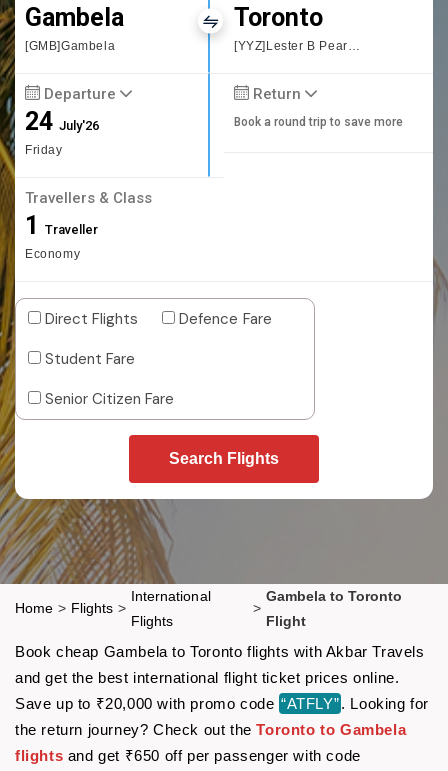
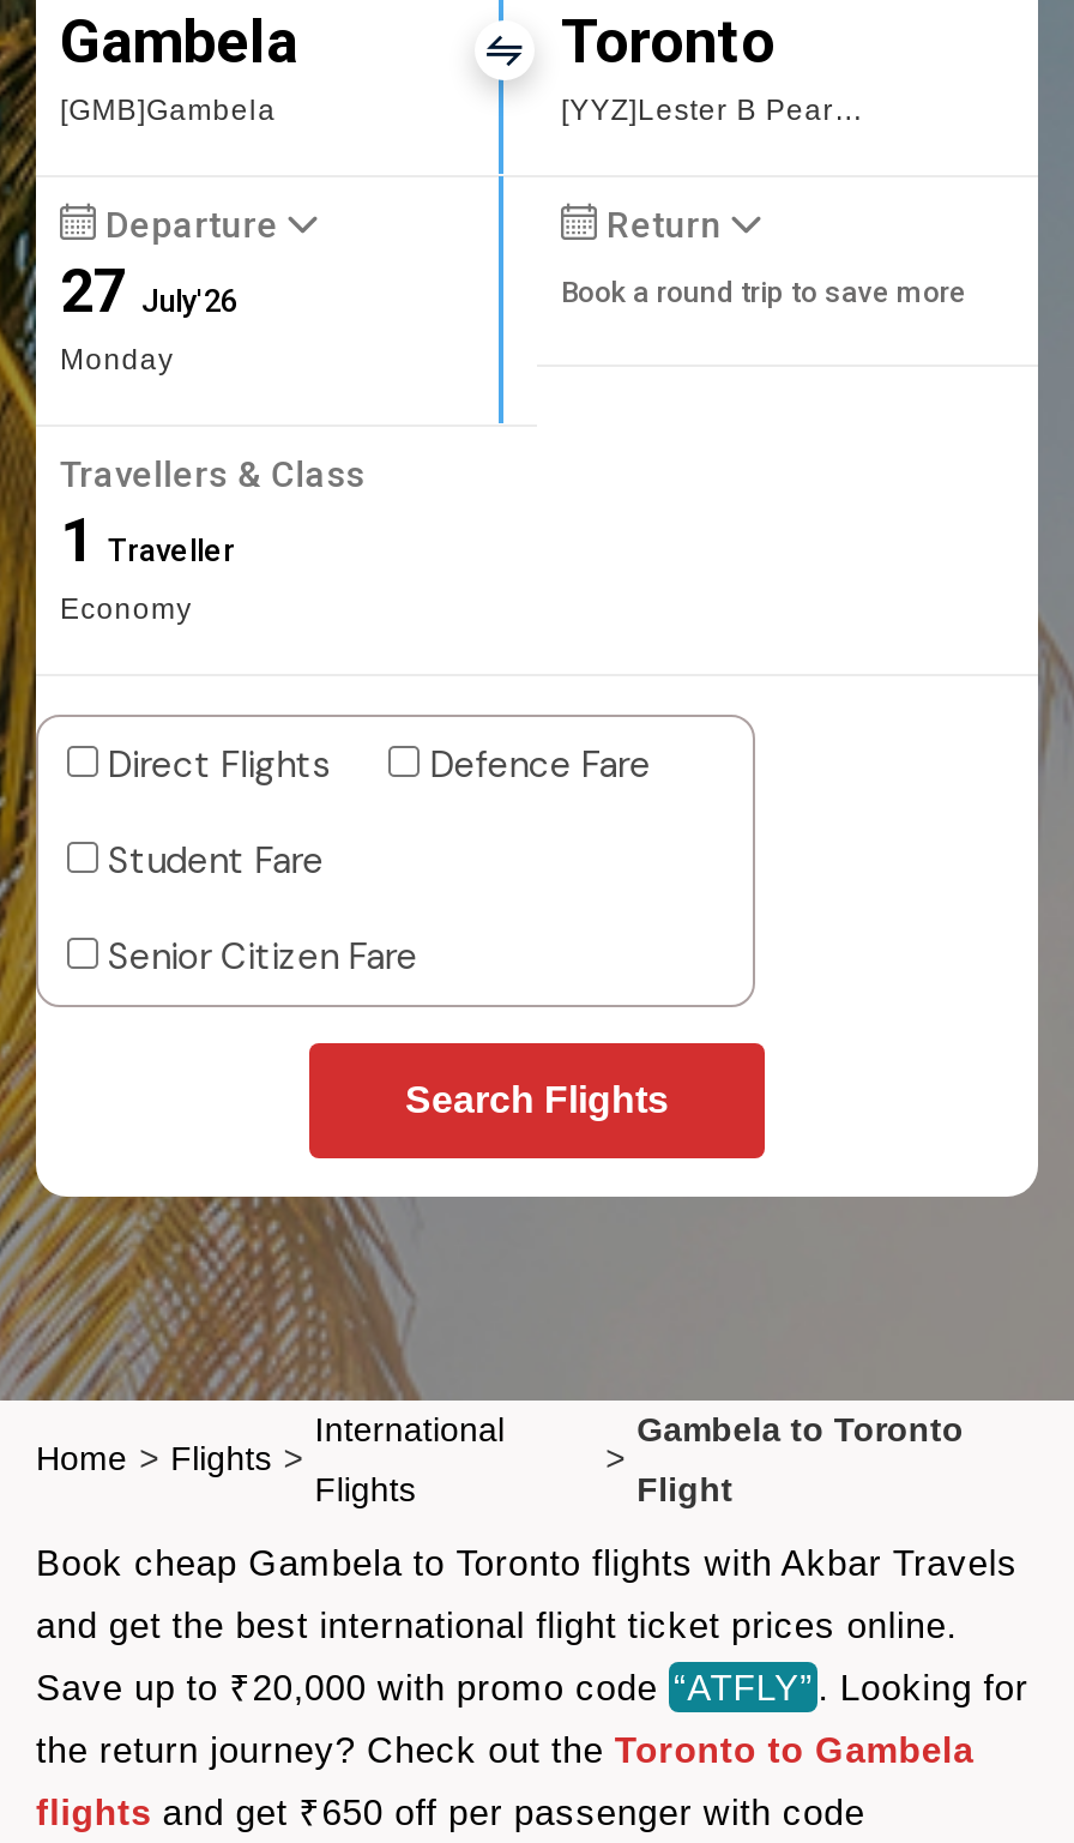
[25,107,99,157] 24 July'26 | Friday -> [60,256,237,376] 27 July'26 | Monday

